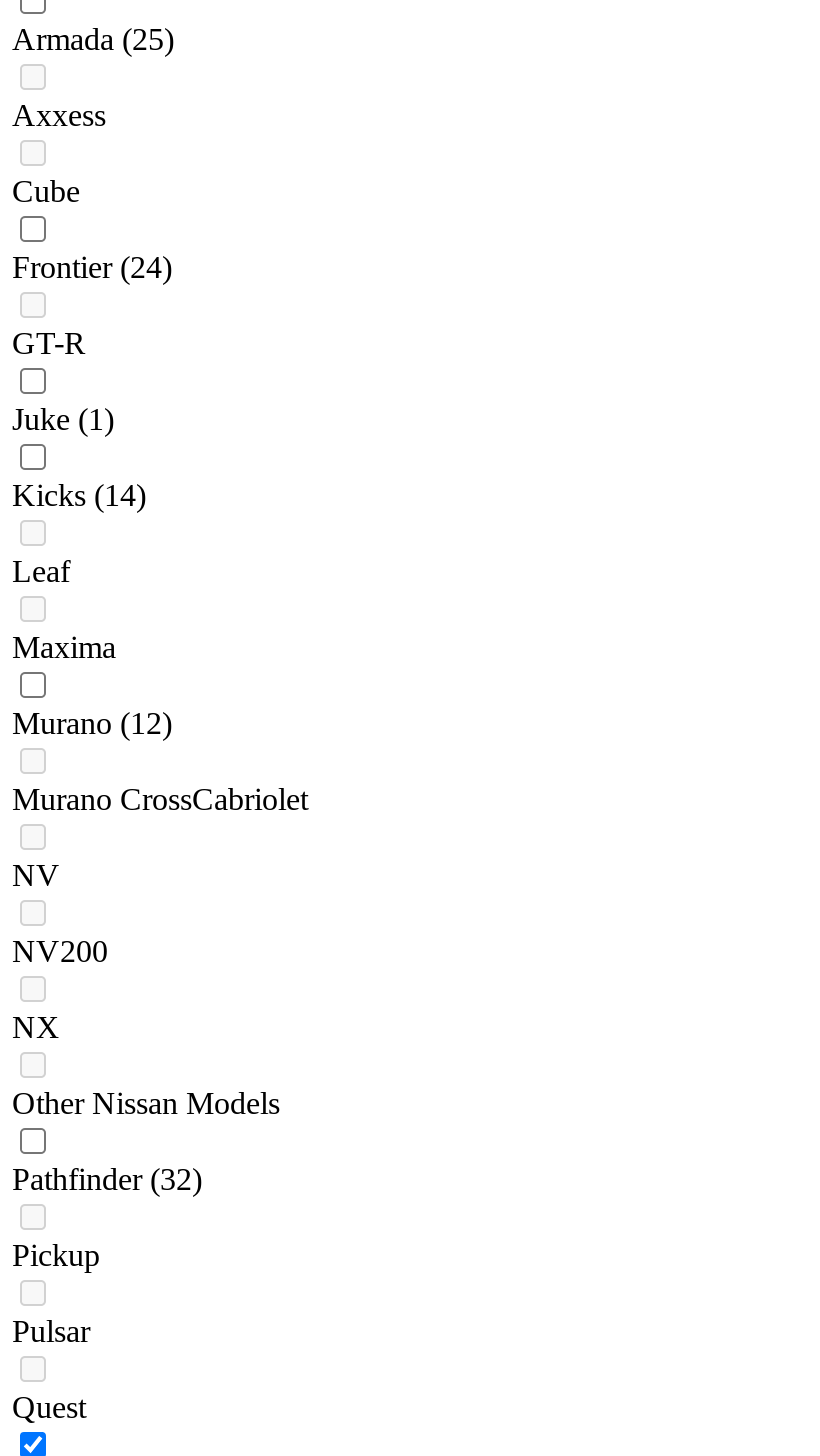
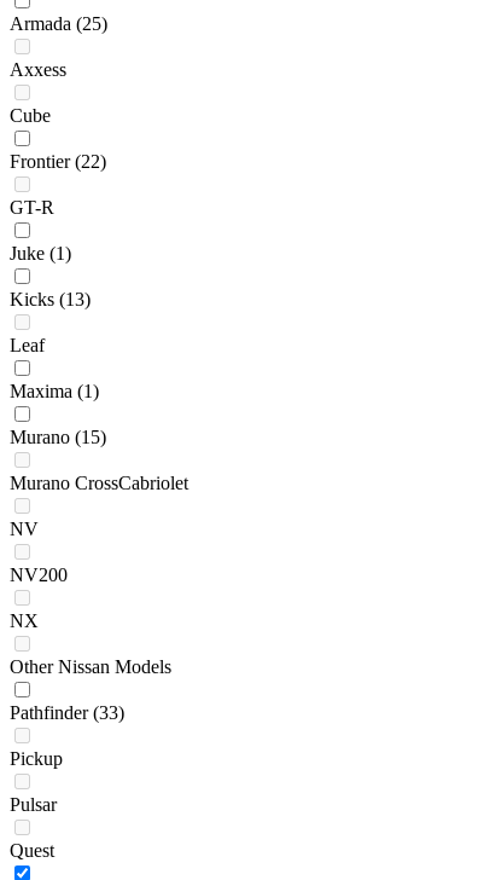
[12,251,172,285] Frontier (24) -> [10,152,106,172] Frontier (22)
[12,479,146,513] Kicks (14) -> [10,289,91,310] Kicks (13)
[12,631,116,665] Maxima -> [10,381,99,402] Maxima (1)
[12,707,172,741] Murano (12) -> [10,427,106,448] Murano (15)
[12,1163,202,1197] Pathfinder (32) -> [10,703,124,723] Pathfinder (33)

